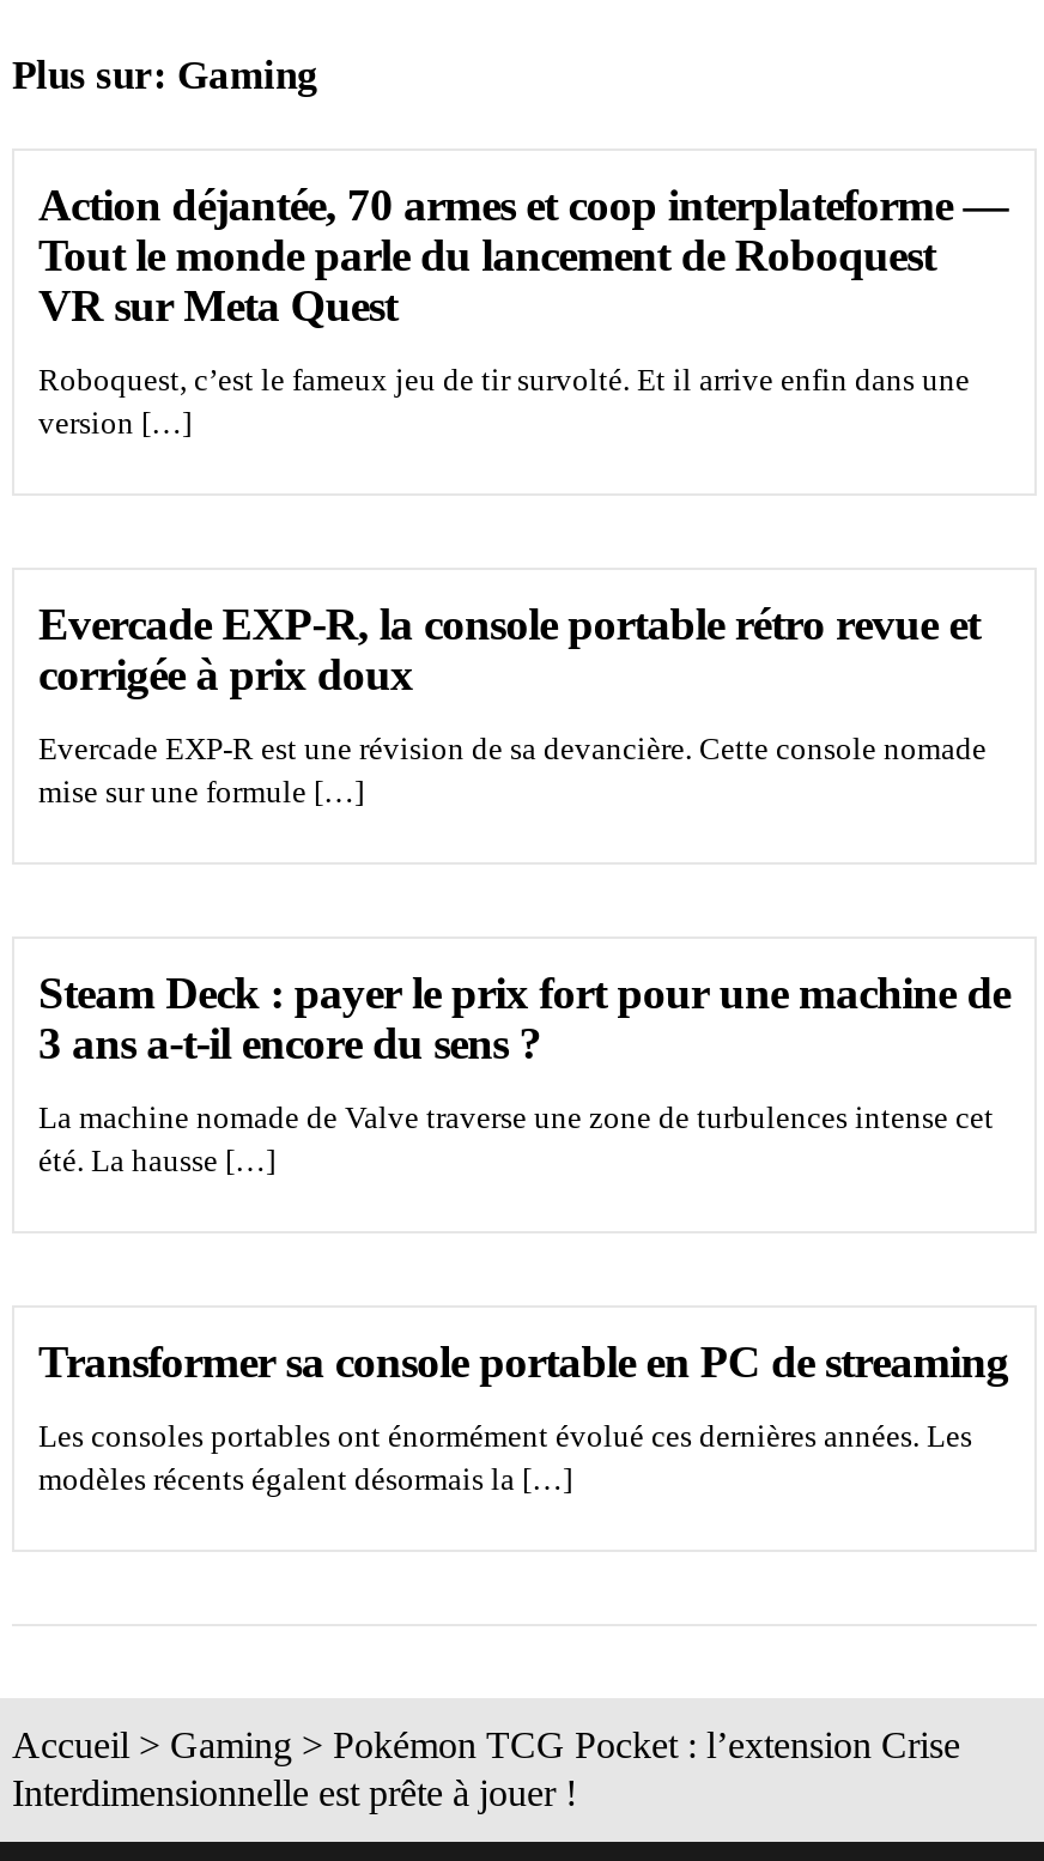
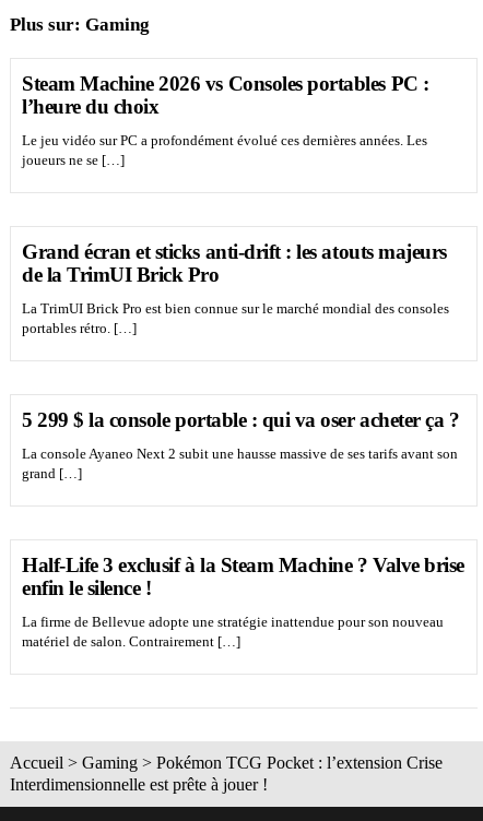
[38,179,1008,330] Action déjantée, 70 armes et coop interplateforme — | Tout le monde parle du lancement de Roboquest | VR sur Meta Quest -> [22,72,429,118] Steam Machine 2026 vs Consoles portables PC : | l’heure du choix
[38,361,970,440] Roboquest, c’est le fameux jeu de tir survolté. Et il arrive enfin dans une | version […] -> [22,132,427,168] Le jeu vidéo sur PC a profondément évolué ces dernières années. Les | joueurs ne se […]
[38,599,980,699] Evercade EXP-R, la console portable rétro revue et | corrigée à prix doux -> [22,240,447,286] Grand écran et sticks anti-drift : les atouts majeurs | de la TrimUI Brick Pro
[38,730,987,809] Evercade EXP-R est une révision de sa devancière. Cette console nomade | mise sur une formule […] -> [22,300,449,336] La TrimUI Brick Pro est bien connue sur le marché mondial des consoles | portables rétro. […]
[38,967,1010,1068] Steam Deck : payer le prix fort pour une machine de | 3 ans a-t-il encore du sens ? -> [22,408,459,431] 5 299 $ la console portable : qui va oser acheter ça ?
[38,1099,994,1178] La machine nomade de Valve traverse une zone de turbulences intense cet | été. La hausse […] -> [22,445,458,481] La console Ayaneo Next 2 subit une hausse massive de ses tarifs avant son | grand […]
[38,1336,1009,1387] Transformer sa console portable en PC de streaming -> [22,553,464,599] Half-Life 3 exclusif à la Steam Machine ? Valve brise | enfin le silence !
[38,1418,972,1497] Les consoles portables ont énormément évolué ces dernières années. Les | modèles récents égalent désormais la […] -> [22,613,444,649] La firme de Bellevue adopte une stratégie inattendue pour son nouveau | matériel de salon. Contrairement […]

